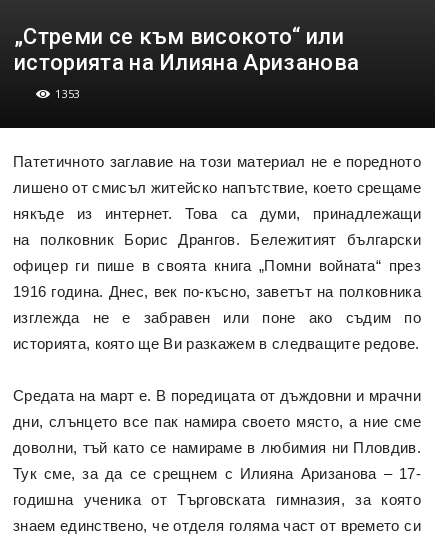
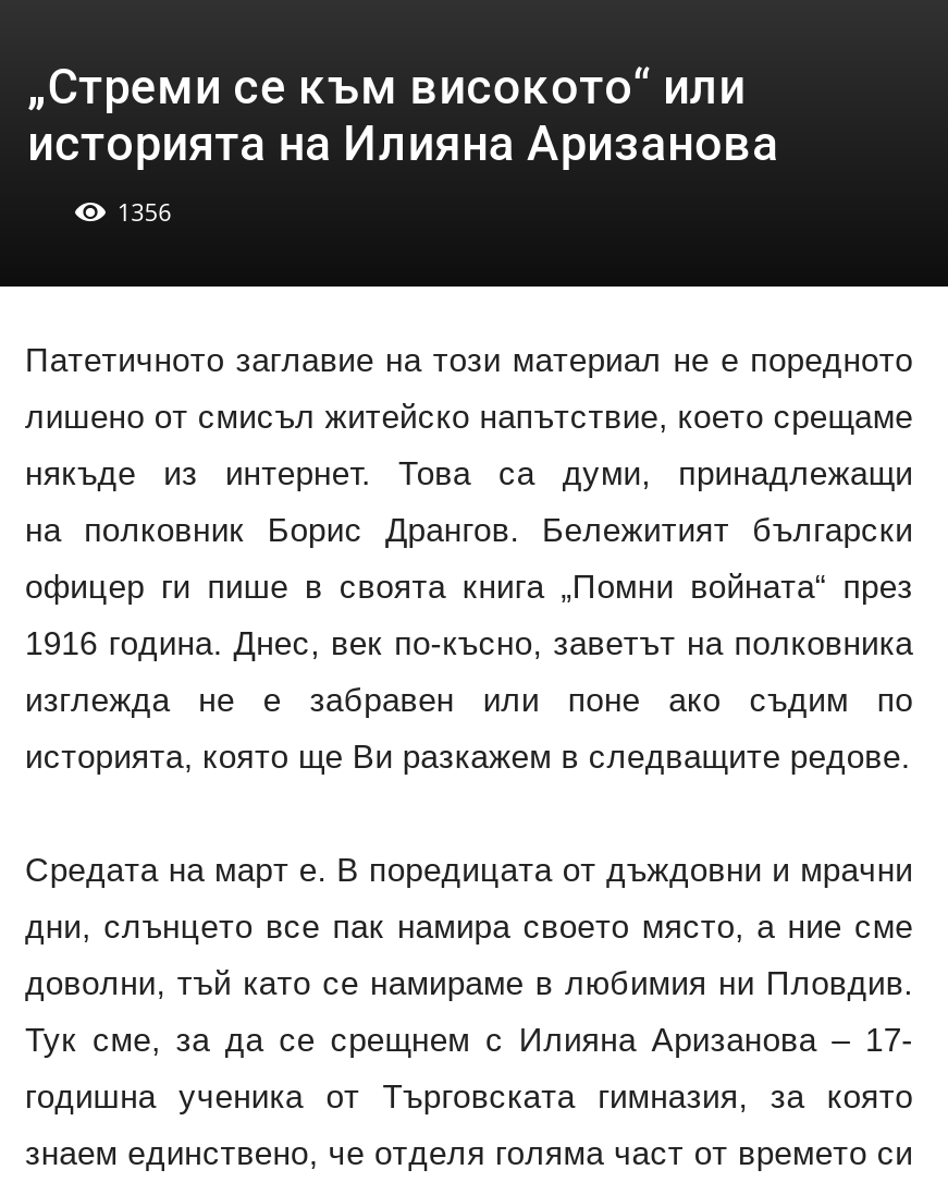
[55,86,81,101] 1353 -> [117,195,172,228] 1356

